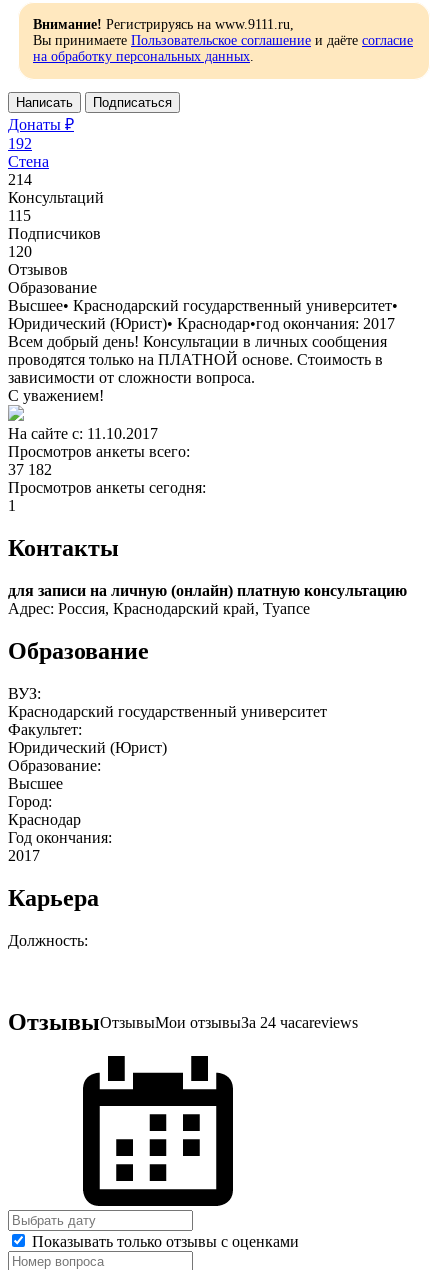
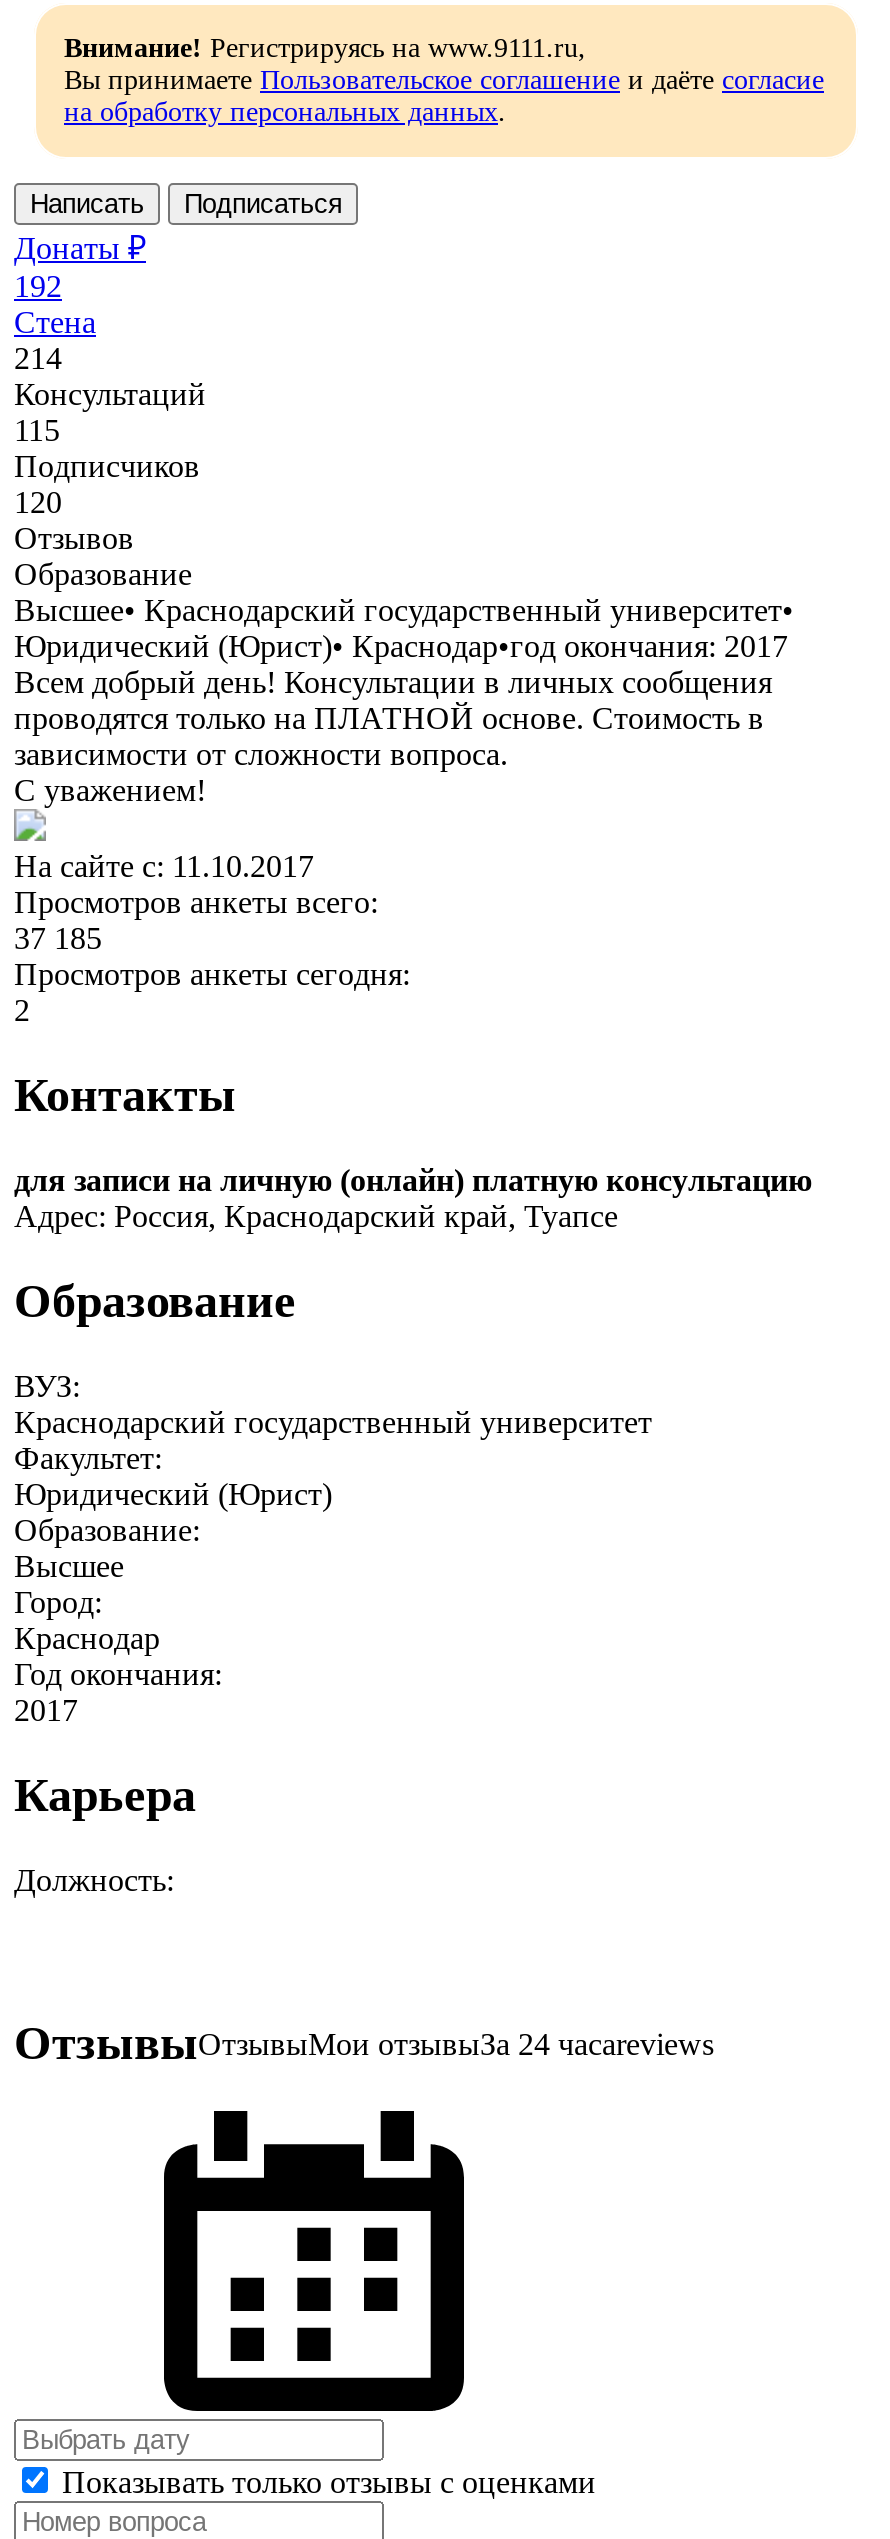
[8,461,52,478] 37 182 -> [14,921,102,955] 37 185
[8,497,16,514] 1 -> [14,993,30,1027] 2

